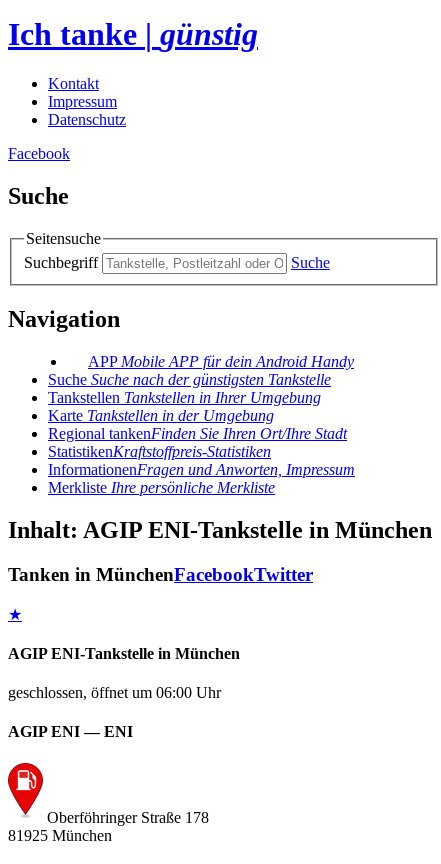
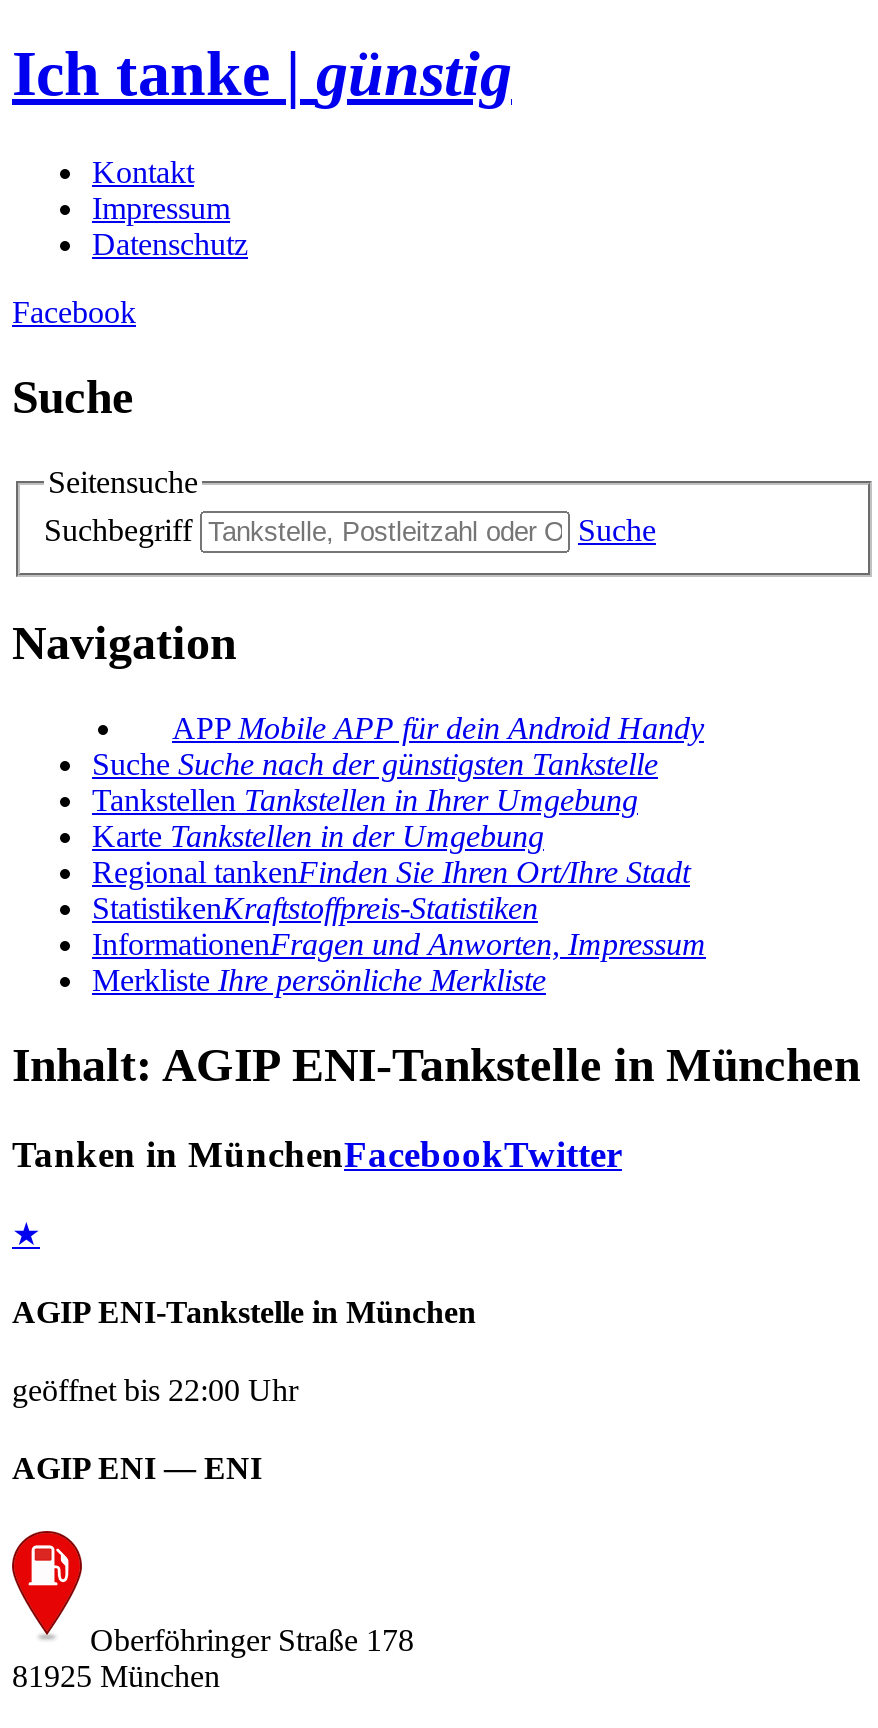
[8,684,221,701] geschlossen, öffnet um 06:00 Uhr -> [12,1373,298,1407] geöffnet bis 22:00 Uhr

